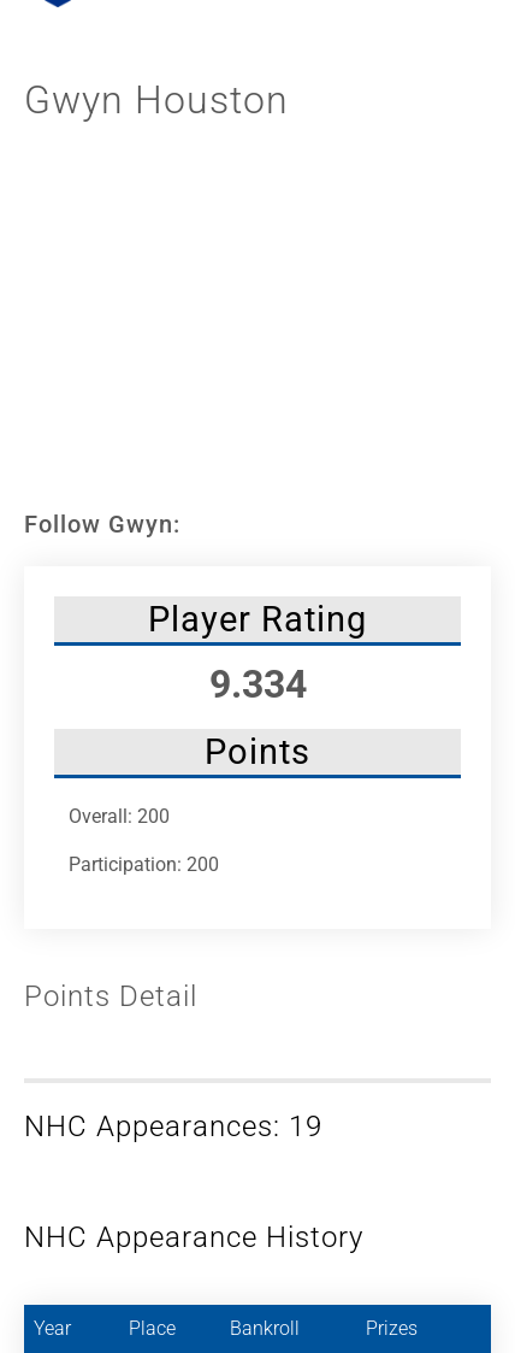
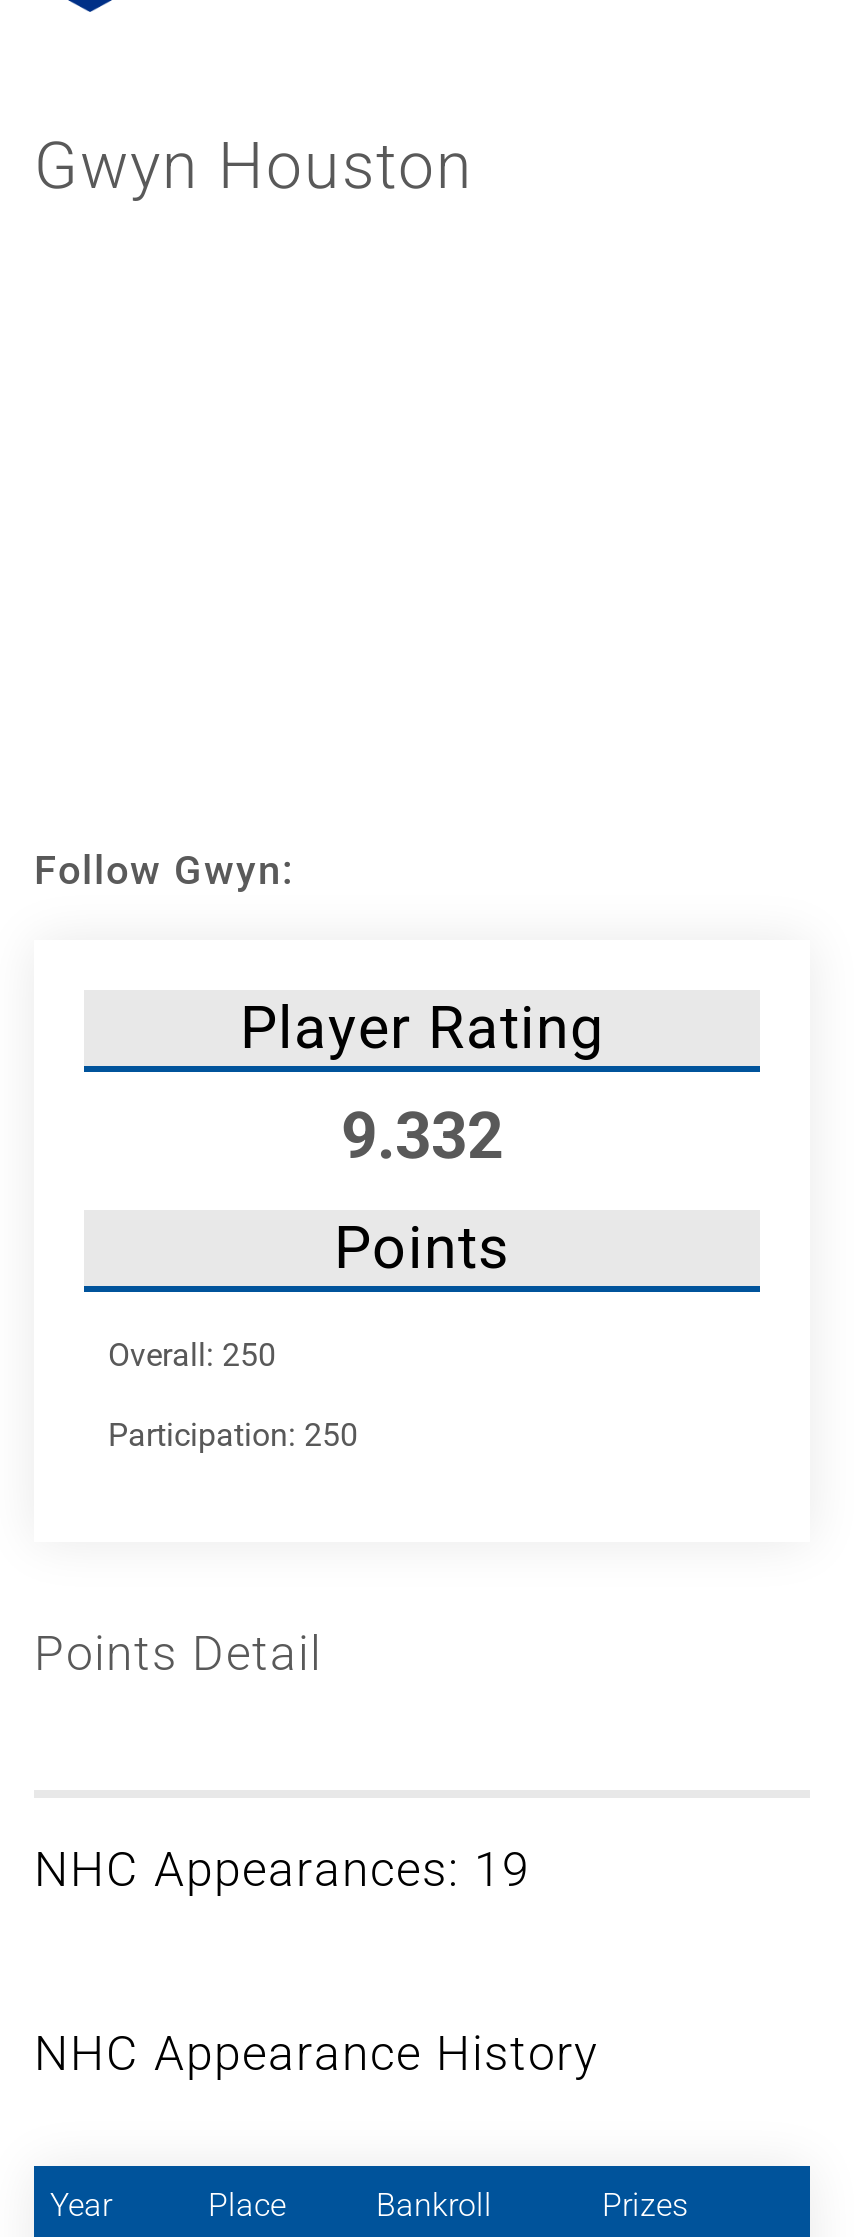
[209,661,306,707] 9.334 -> [341,1098,503,1174] 9.332
[69,805,170,828] Overall: 200 -> [108,1336,276,1374] Overall: 250
[69,853,219,876] Participation: 200 -> [108,1416,358,1454] Participation: 250

